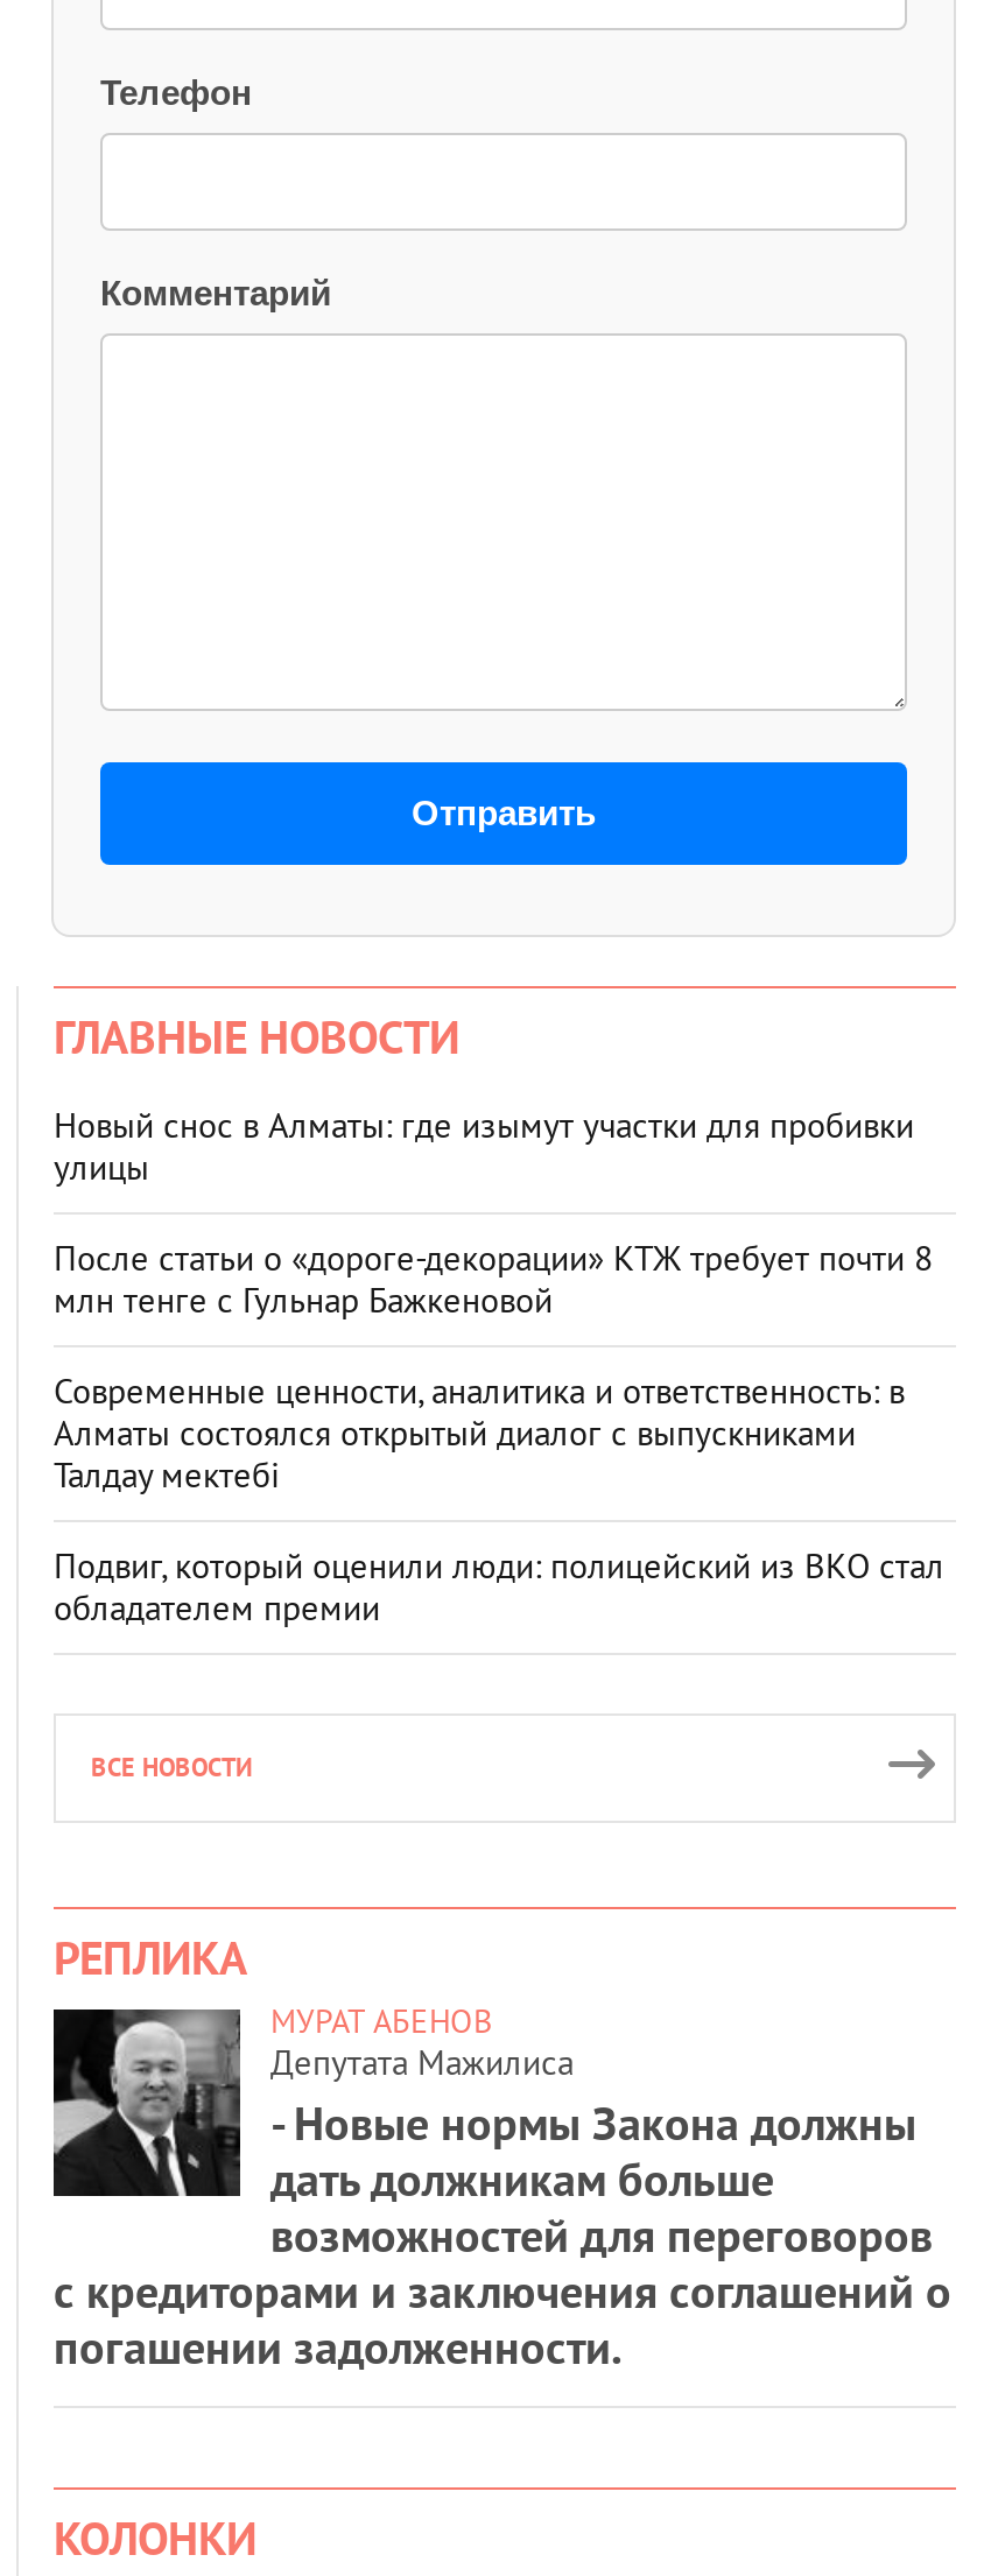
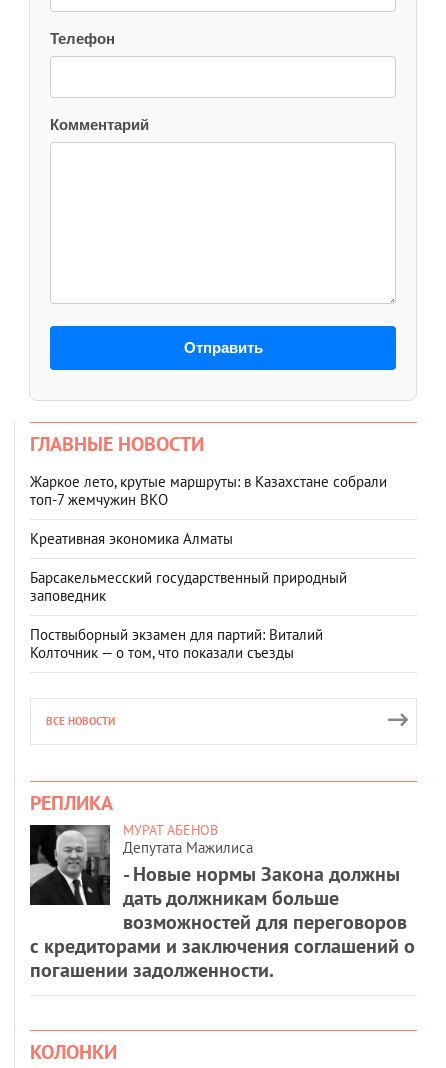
[54,1102,914,1188] Новый снос в Алматы: где изымут участки для пробивки | улицы -> [30,472,387,509] Жаркое лето, крутые маршруты: в Казахстане собрали | топ‑7 жемчужин ВКО
[54,1235,933,1321] После статьи о «дороге-декорации» КТЖ требует почти 8 | млн тенге с Гульнар Бажкеновой -> [30,529,233,548] Креативная экономика Алматы
[54,1368,905,1496] Современные ценности, аналитика и ответственность: в | Алматы состоялся открытый диалог с выпускниками | Талдау мектебі -> [30,568,347,605] Барсакельмесский государственный природный | заповедник
[54,1543,944,1629] Подвиг, который оценили люди: полицейский из ВКО стал | обладателем премии -> [30,625,323,662] Поствыборный экзамен для партий: Виталий | Колточник — о том, что показали съезды

